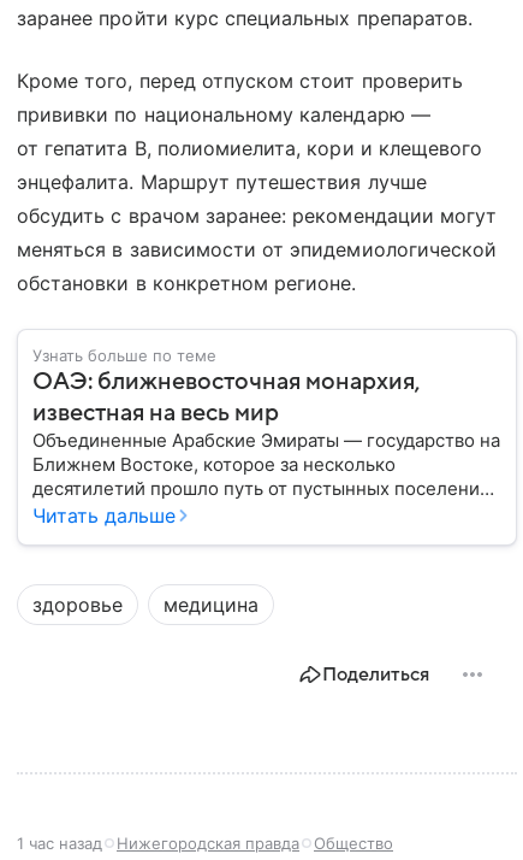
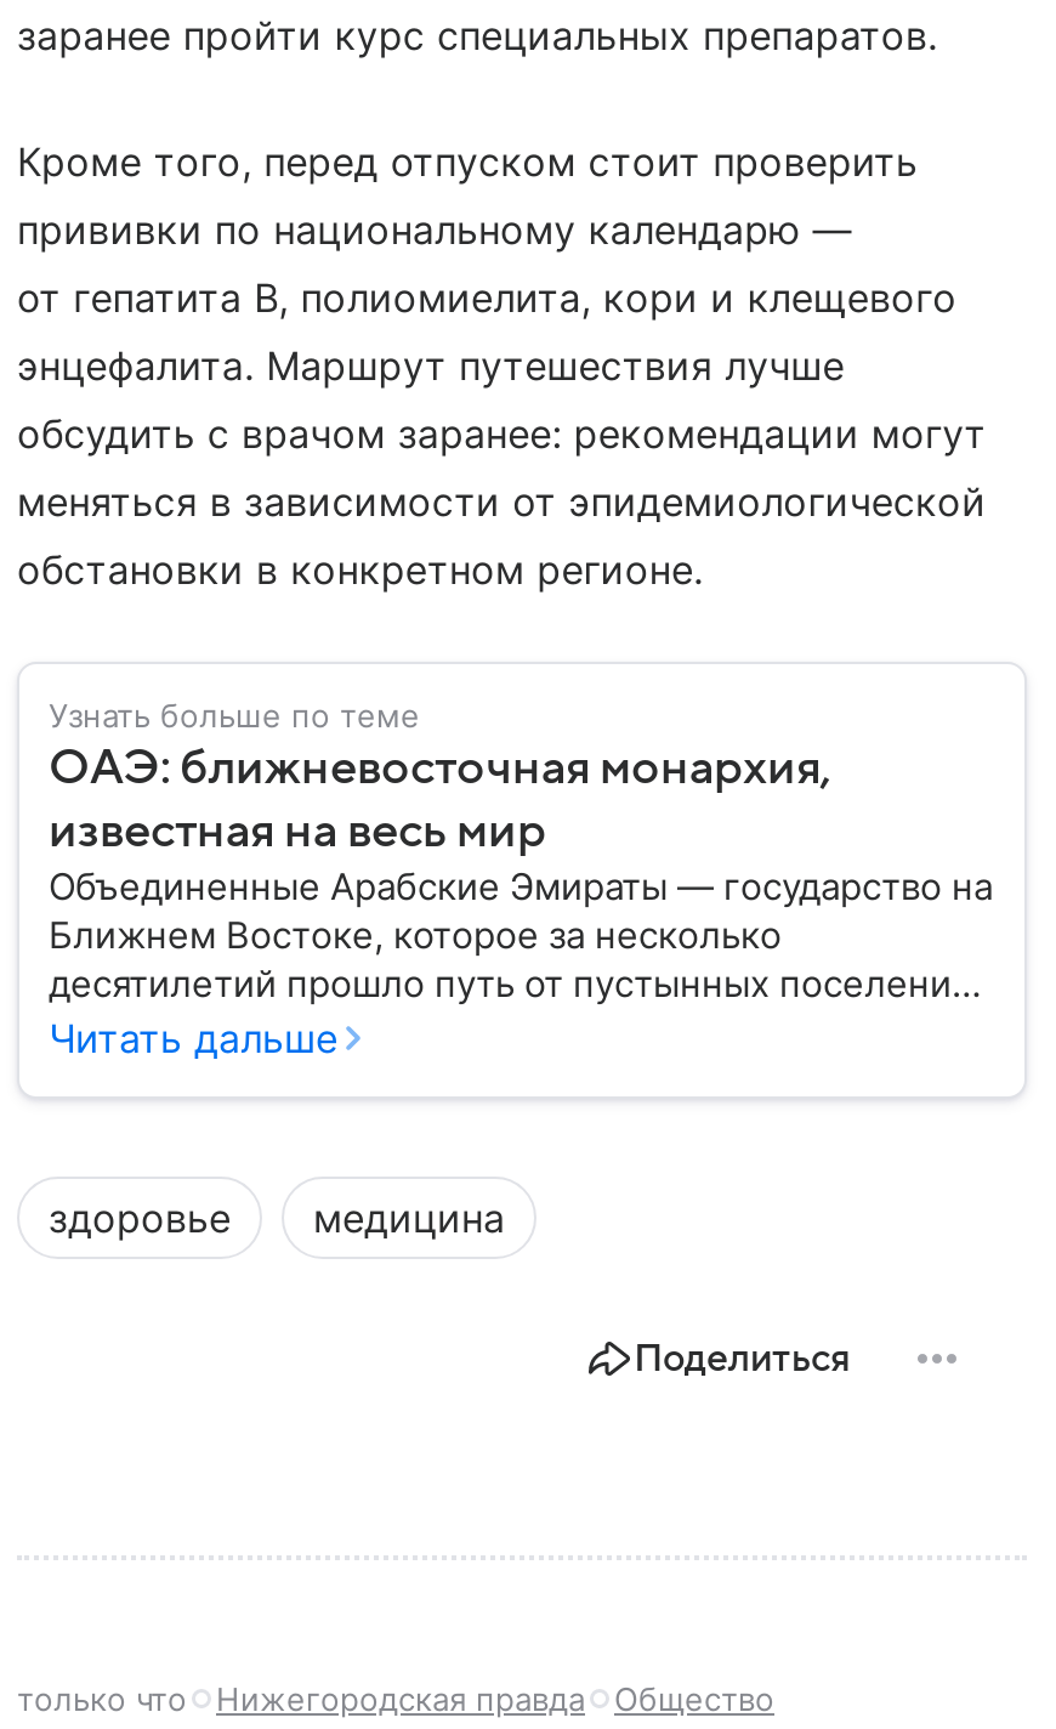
[17,833,102,852] 1 час назад -> [17,1678,187,1717] только что

